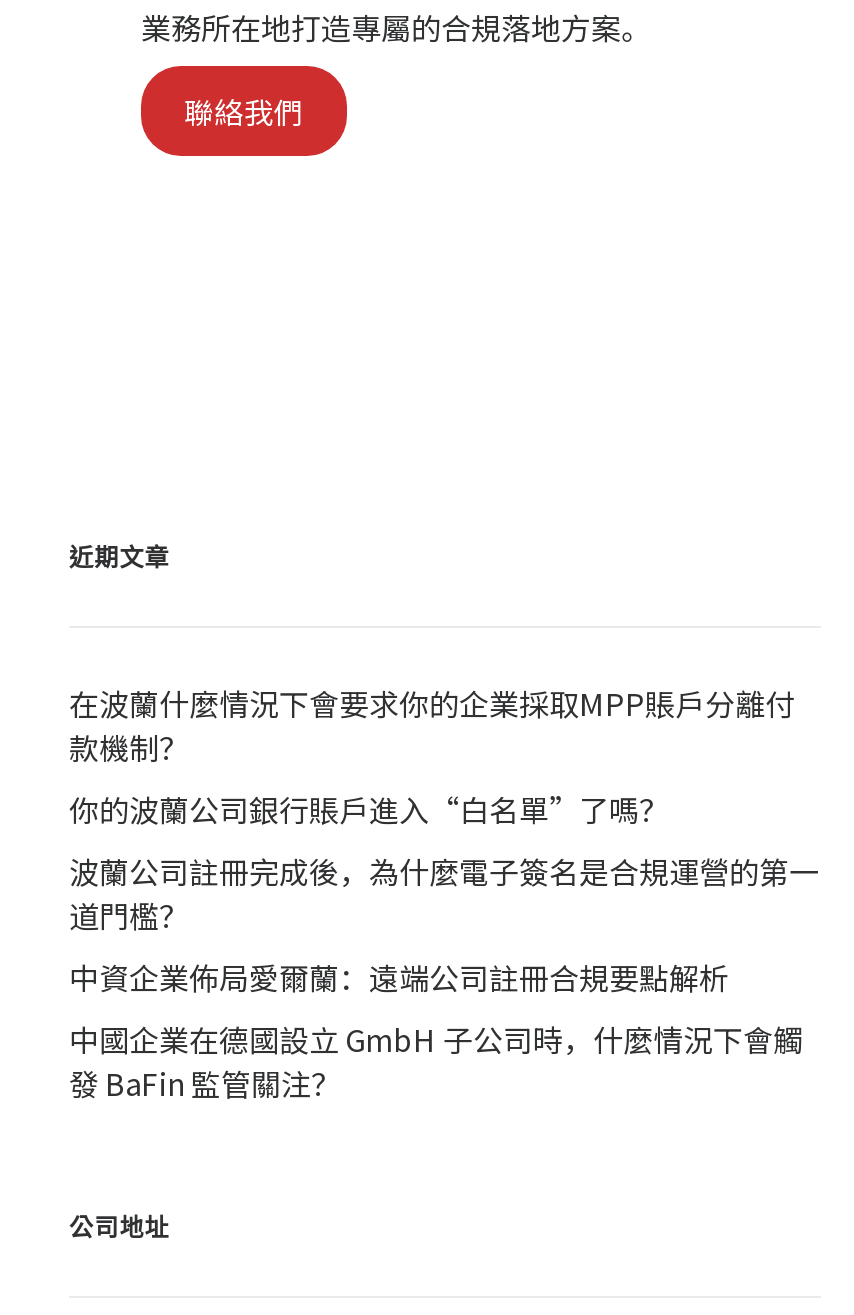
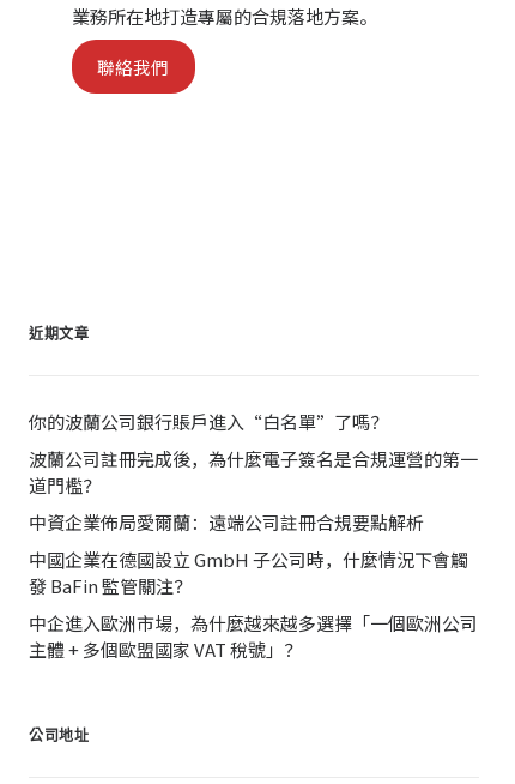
[69,682,795,768] 在波蘭什麼情況下會要求你的企業採取MPP賬戶分離付 | 款機制？ -> none
moved [69,788,819,1104] -> [29,409,478,598]: 你的波蘭公司銀行賬戶進入“白名單”了嗎？ | 波蘭公司註冊完成後，為什麼電子簽名是合規運營的第一 | 道門檻？ | 中資企業佈局愛爾蘭：遠端公司註冊合規要點解析 | 中國企業在德國設立 GmbH 子公司時，什麼情況下會觸 | 發 BaFin 監管關注？
none -> [29,610,478,662] 中企進入歐洲市場，為什麼越來越多選擇「一個歐洲公司 | 主體 + 多個歐盟國家 VAT 稅號」？

